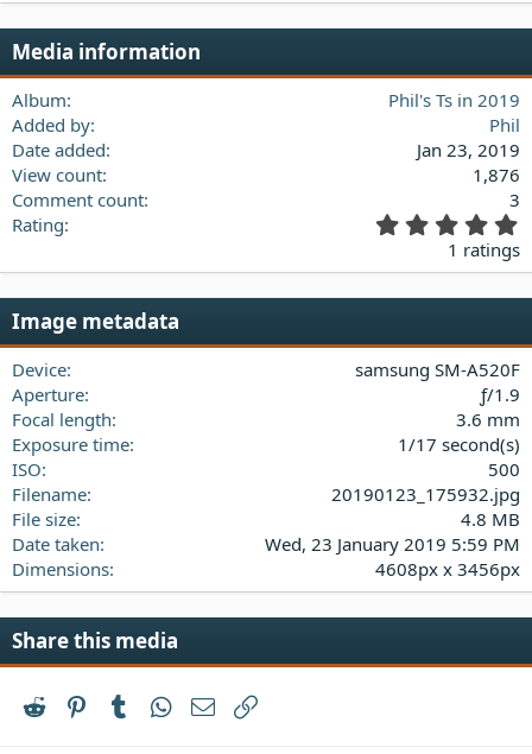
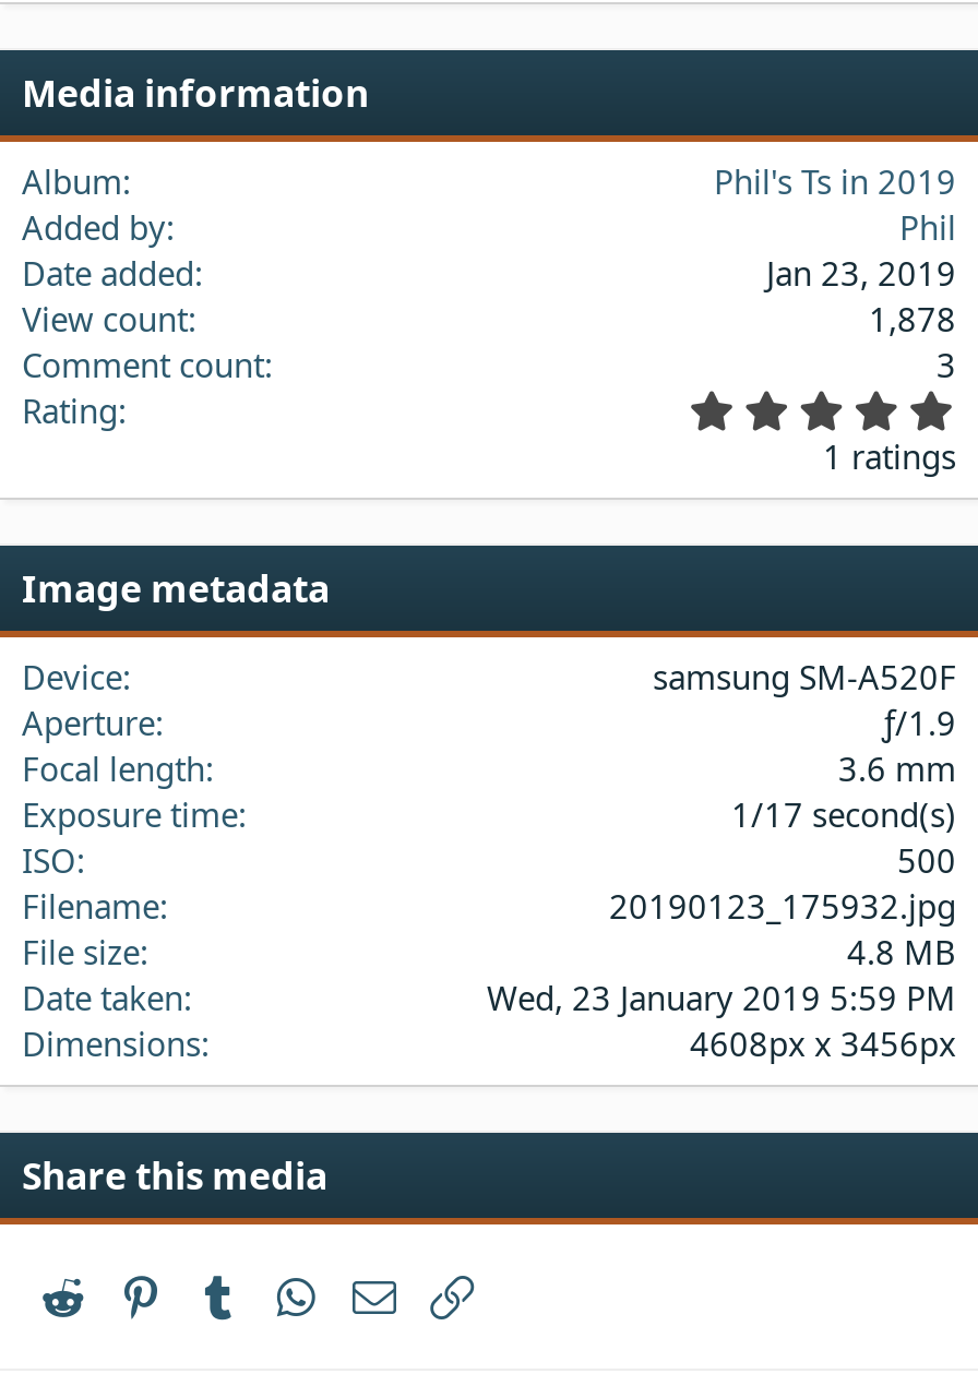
[473,163,520,187] 1,876 -> [869,298,956,341] 1,878

